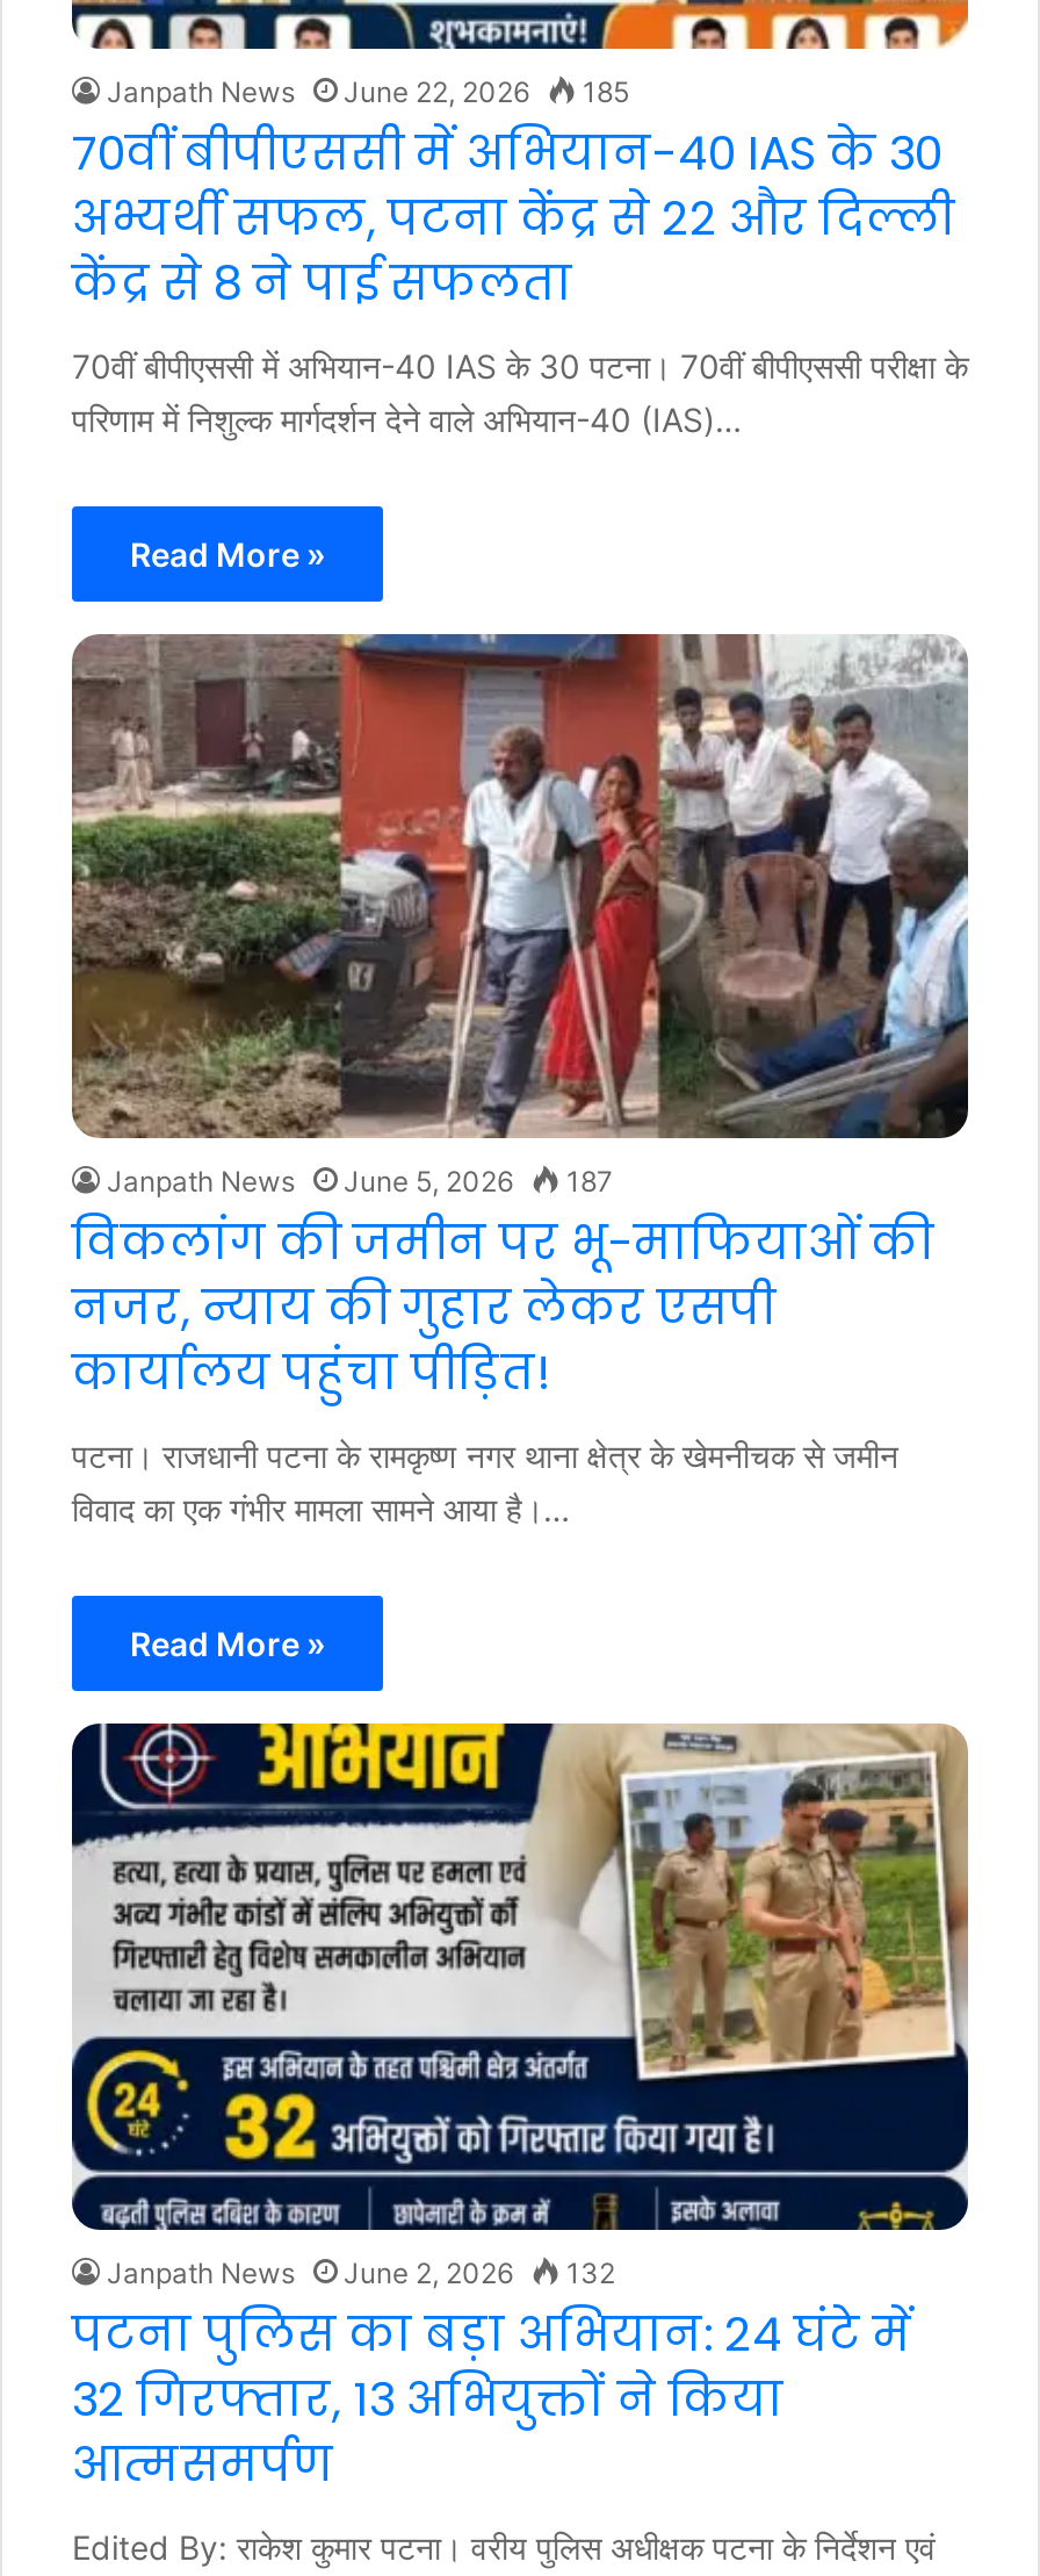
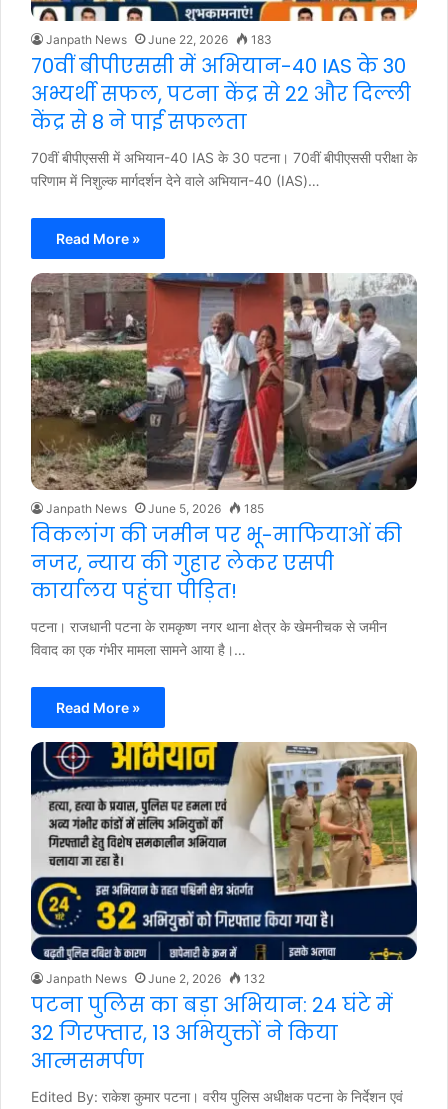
[107,74,629,108] Janpath News June 22, 2026 185 -> [46,32,272,47] Janpath News June 22, 2026 183
[107,1165,613,1200] Janpath News June 5, 2026 187 -> [46,501,264,516] Janpath News June 5, 2026 185

